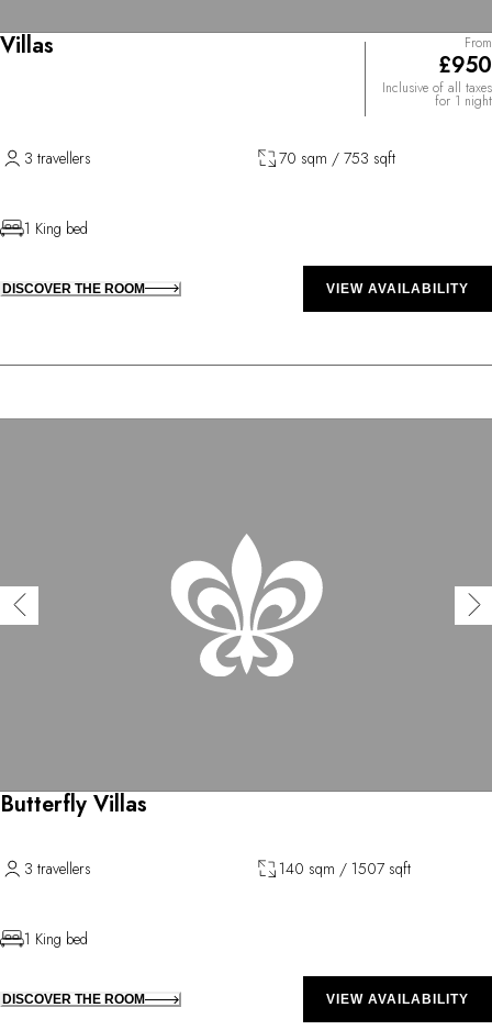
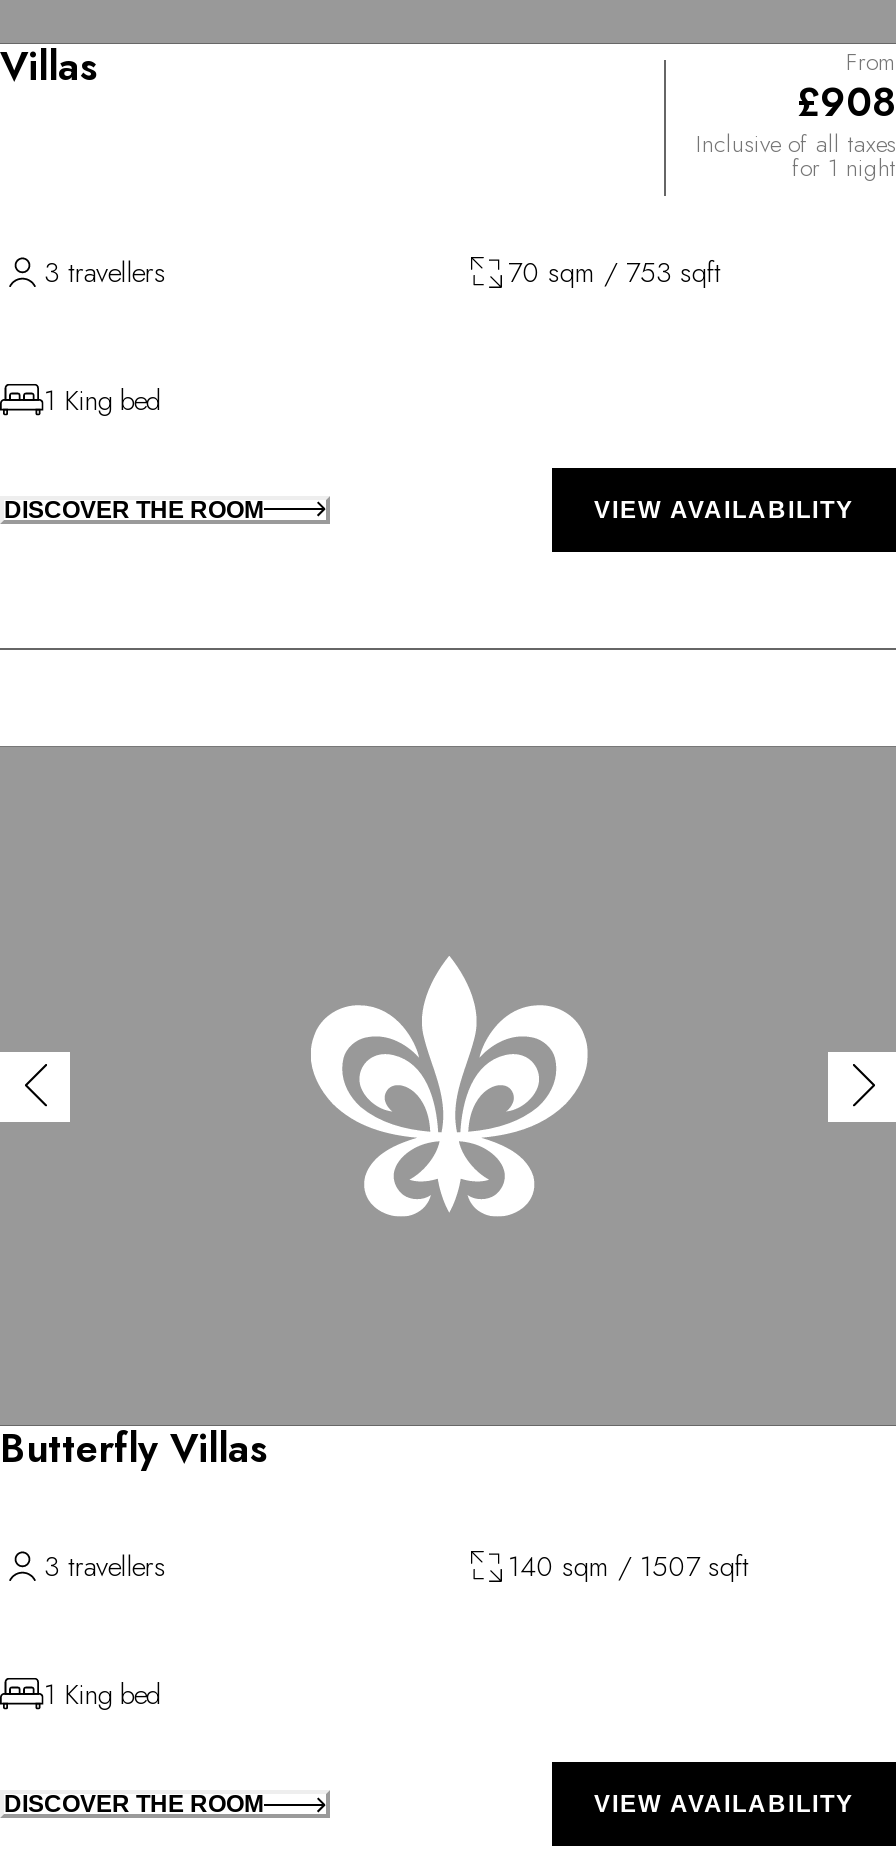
[438,49,492,81] £950 -> [796,73,896,131] £908

